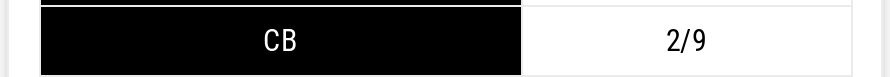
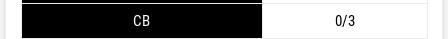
[666,23,706,59] 2/9 -> [334,12,354,30] 0/3

